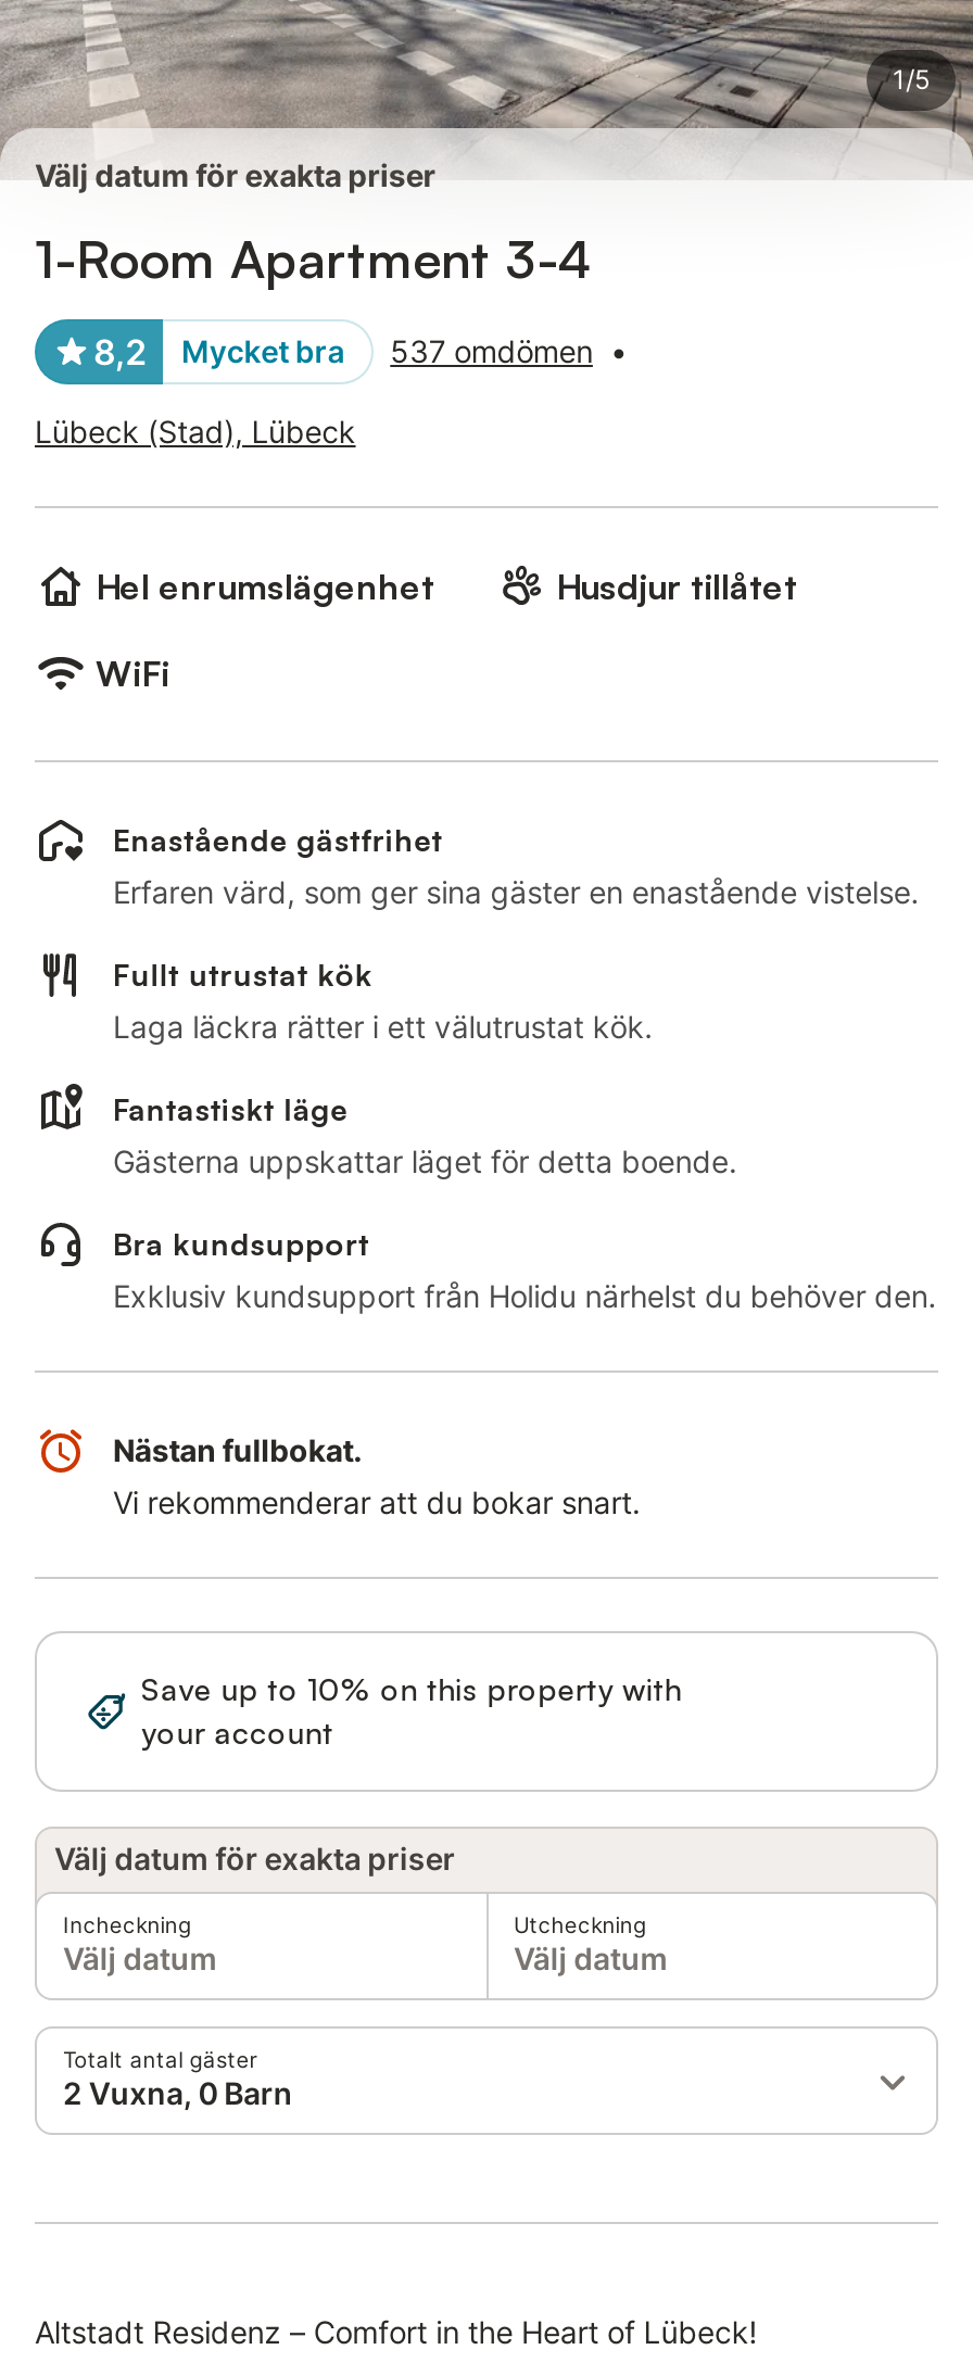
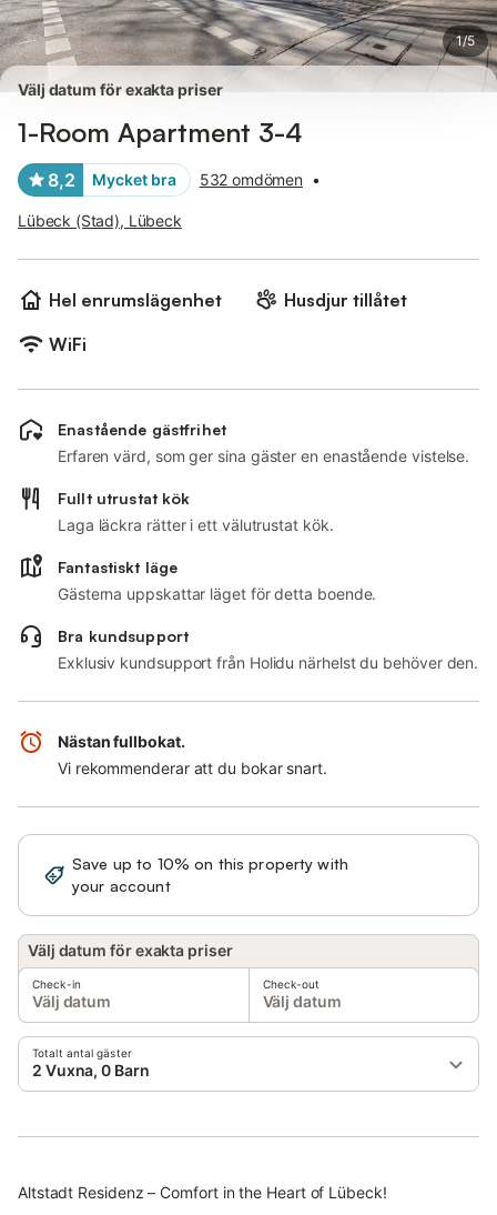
[93,330,627,374] 8,2 Mycket bra 537 omdömen • -> [48,169,320,191] 8,2 Mycket bra 532 omdömen •
[63,1911,191,1937] Incheckning -> [32,977,81,991] Check-in
[514,1911,646,1937] Utcheckning -> [262,977,320,991] Check-out

